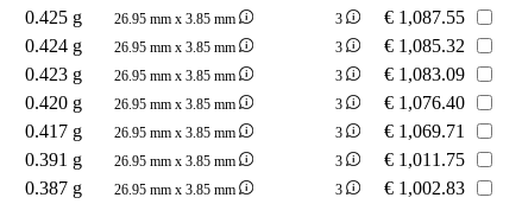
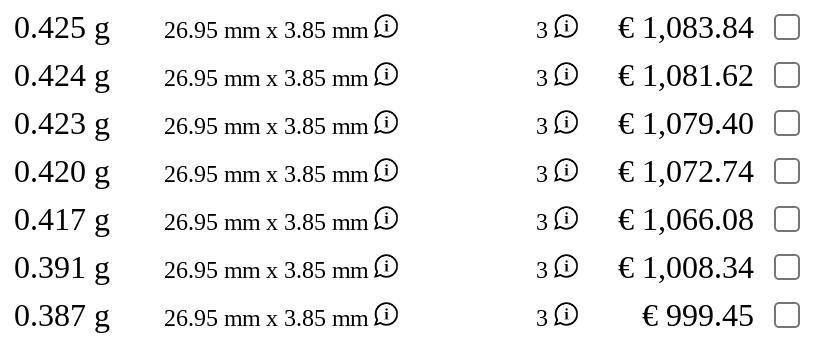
[384,7,465,27] €1,087.55 -> [618,10,754,44] €1,083.84
[384,35,465,56] €1,085.32 -> [618,58,754,92] €1,081.62
[384,64,465,84] €1,083.09 -> [618,106,754,140] €1,079.40
[384,92,465,113] €1,076.40 -> [618,154,754,188] €1,072.74
[384,121,465,141] €1,069.71 -> [618,202,754,236] €1,066.08
[384,149,465,169] €1,011.75 -> [618,250,754,284] €1,008.34
[384,178,465,198] €1,002.83 -> [642,298,754,332] €999.45

